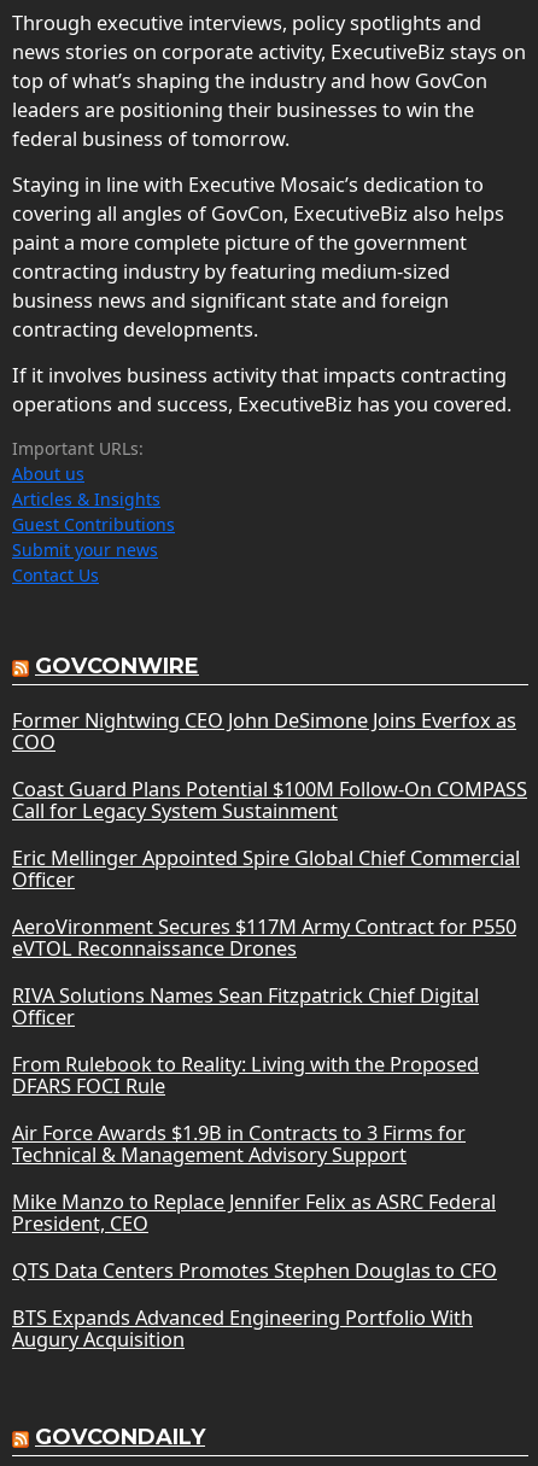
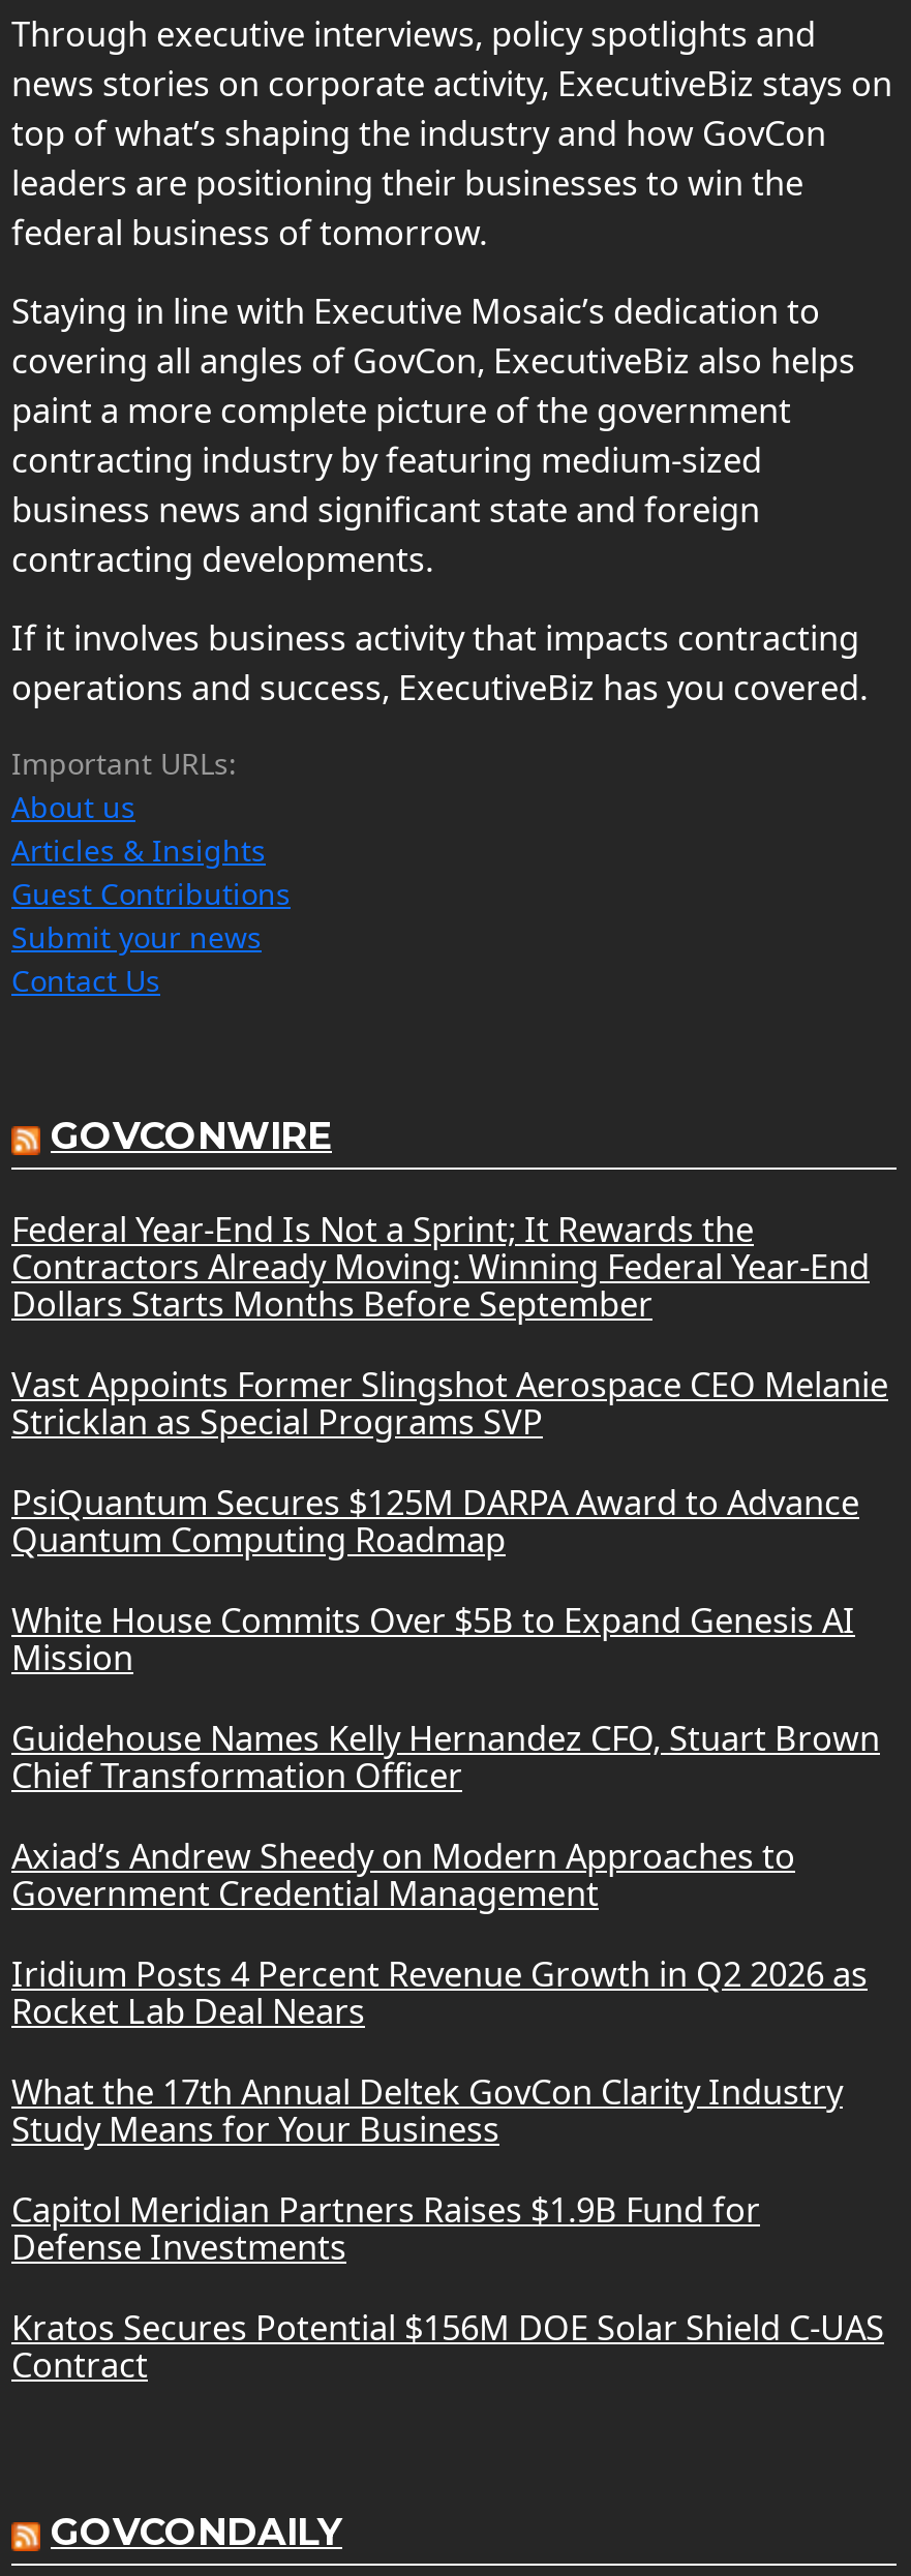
[12,707,516,756] Former Nightwing CEO John DeSimone Joins Everfox as | COO -> [11,1207,870,1327] Federal Year-End Is Not a Sprint; It Rewards the | Contractors Already Moving: Winning Federal Year-End | Dollars Starts Months Before September
[12,776,527,824] Coast Guard Plans Potential $100M Follow-On COMPASS | Call for Legacy System Sustainment -> [11,1363,888,1445] Vast Appoints Former Slingshot Aerospace CEO Melanie | Stricklan as Special Programs SVP
[12,845,520,893] Eric Mellinger Appointed Spire Global Chief Commercial | Officer -> [11,1480,859,1563] PsiQuantum Secures $125M DARPA Award to Advance | Quantum Computing Roadmap
[12,914,516,962] AeroVironment Secures $117M Army Contract for P550 | eVTOL Reconnaissance Drones -> [11,1598,855,1681] White House Commits Over $5B to Expand Genesis AI | Mission
[12,983,479,1031] RIVA Solutions Names Sean Fitzpatrick Chief Digital | Officer -> [11,1716,880,1799] Guidehouse Names Kelly Hernandez CFO, Stuart Brown | Chief Transformation Officer
[12,1051,479,1100] From Rulebook to Reality: Living with the Proposed | DFARS FOCI Rule -> [11,1834,795,1917] Axiad’s Andrew Sheedy on Modern Approaches to | Government Credential Management
[12,1120,466,1168] Air Force Awards $1.9B in Contracts to 3 Firms for | Technical & Management Advisory Support -> [11,1952,868,2035] Iridium Posts 4 Percent Revenue Growth in Q2 2026 as | Rocket Lab Deal Nears
[12,1189,496,1237] Mike Manzo to Replace Jennifer Felix as ASRC Federal | President, CEO -> [11,2070,843,2153] What the 17th Annual Deltek GovCon Clarity Industry | Study Means for Your Business
[12,1258,497,1284] QTS Data Centers Promotes Stephen Douglas to CFO -> [11,2188,760,2271] Capitol Meridian Partners Raises $1.9B Fund for | Defense Investments
[12,1305,473,1353] BTS Expands Advanced Engineering Portfolio With | Augury Acquisition -> [11,2306,884,2388] Kratos Secures Potential $156M DOE Solar Shield C-UAS | Contract

